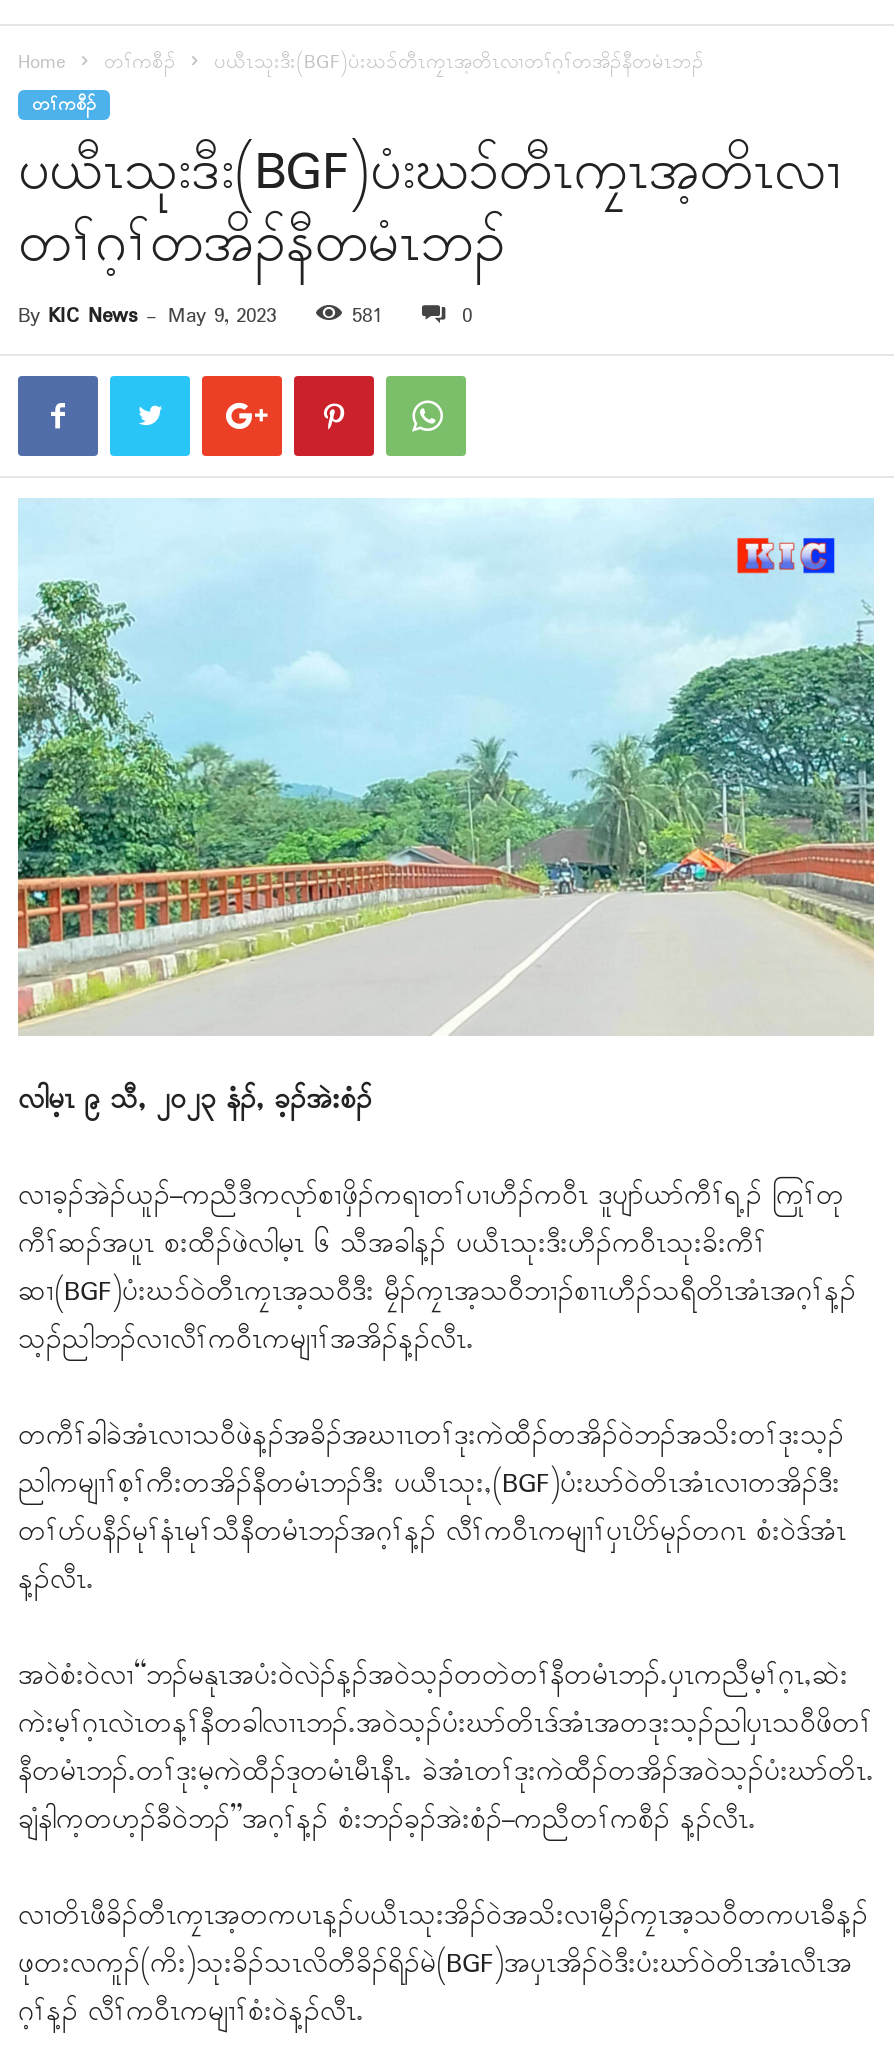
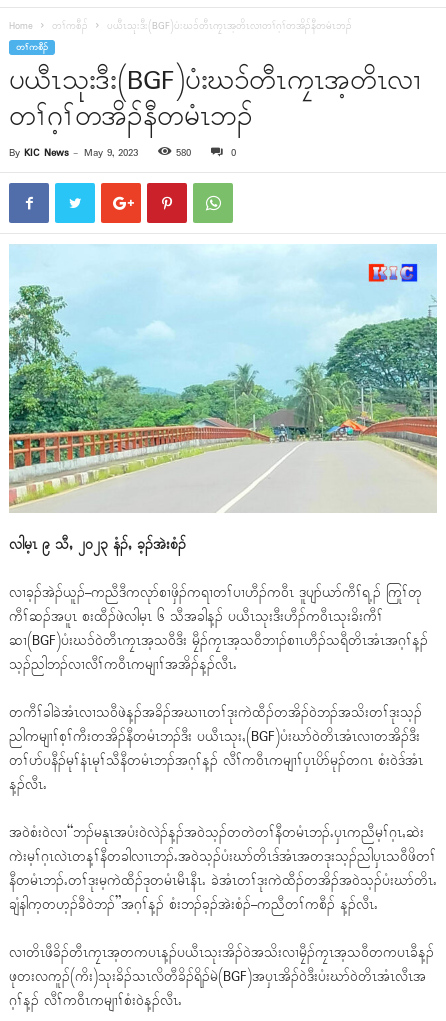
[352,300,382,332] 581 -> [176,145,191,161] 580

